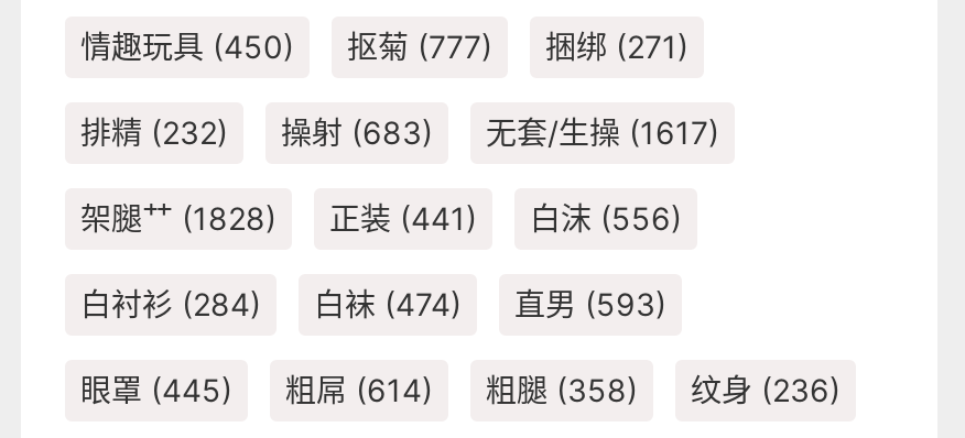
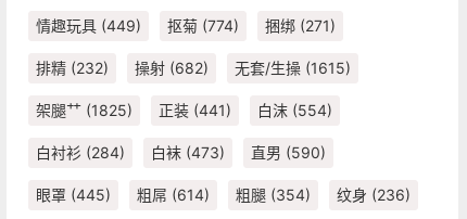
[80,27,294,65] 情趣玩具(450) -> [36,16,141,35] 情趣玩具(449)
[347,27,492,65] 抠菊(777) -> [167,16,239,35] 抠菊(774)
[281,113,433,151] 操射(683) -> [135,58,209,77] 操射(682)
[486,113,719,151] 无套/生操(1617) -> [235,58,351,77] 无套/生操(1615)
[80,199,277,236] 架腿艹(1828) -> [36,101,132,119] 架腿艹(1825)
[530,199,682,236] 白沫(556) -> [257,101,332,119] 白沫(554)
[314,285,462,322] 白袜(474) -> [151,143,225,161] 白袜(473)
[514,285,666,322] 直男(593) -> [251,143,326,161] 直男(590)
[80,371,841,408] 眼罩(445) 粗屌(614) 粗腿(358) 纹身(236) -> [36,185,411,204] 眼罩(445) 粗屌(614) 粗腿(354) 纹身(236)

